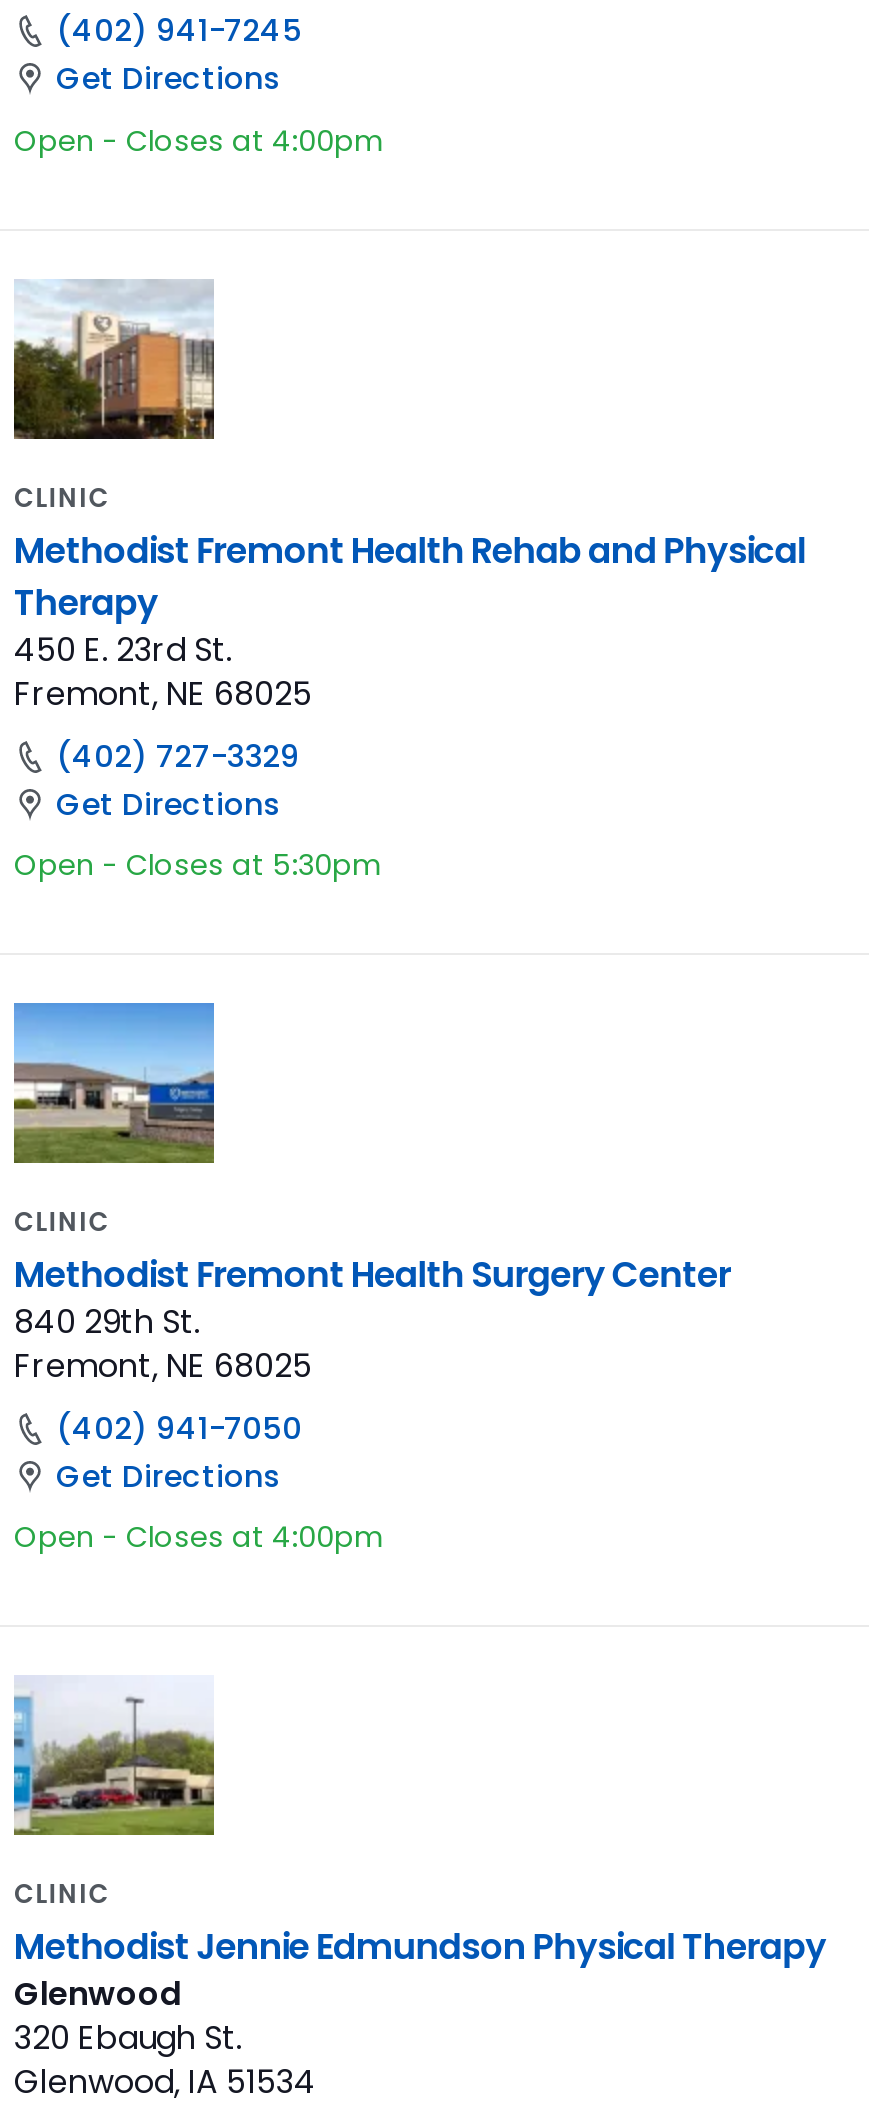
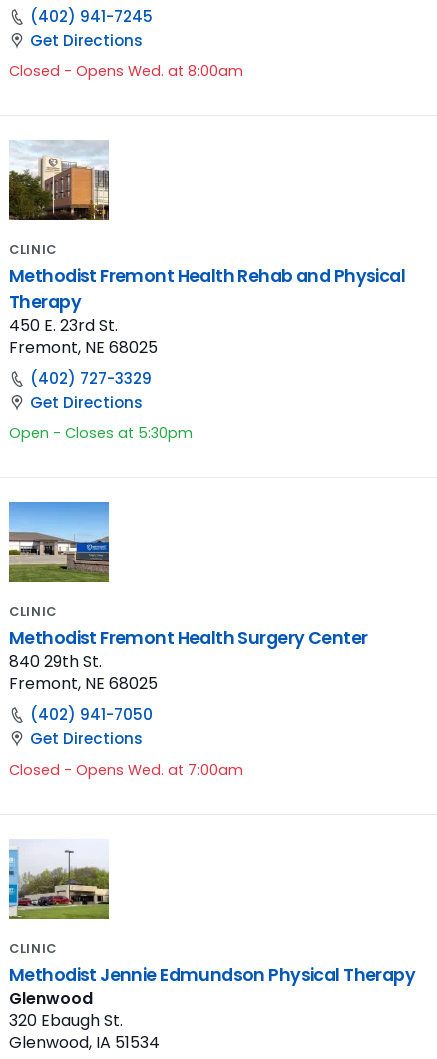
[14,120,384,160] Open - Closes at 4:00pm -> [9,61,243,81] Closed - Opens Wed. at 8:00am
[14,1517,384,1557] Open - Closes at 4:00pm -> [9,760,243,780] Closed - Opens Wed. at 7:00am

